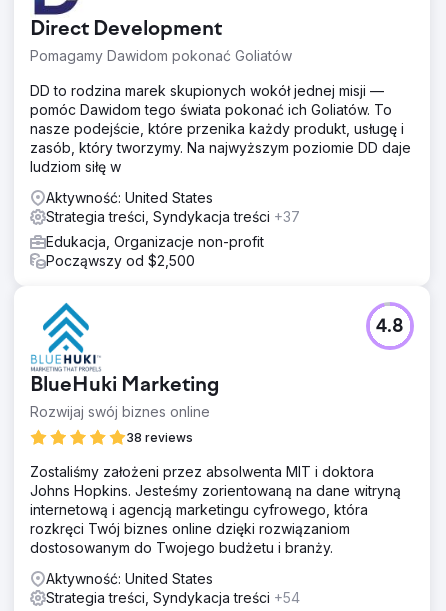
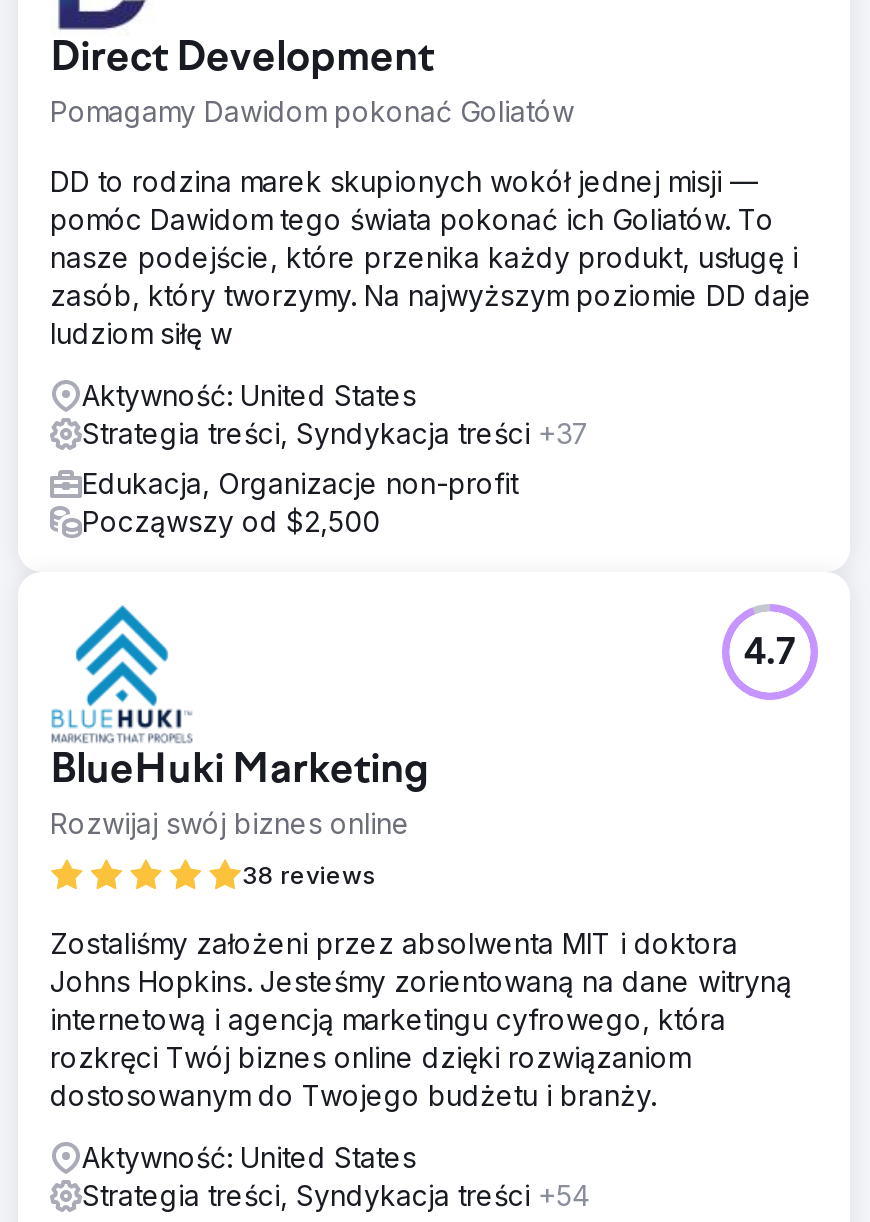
[376,318,404,337] 4.8 -> [744,636,796,674] 4.7

